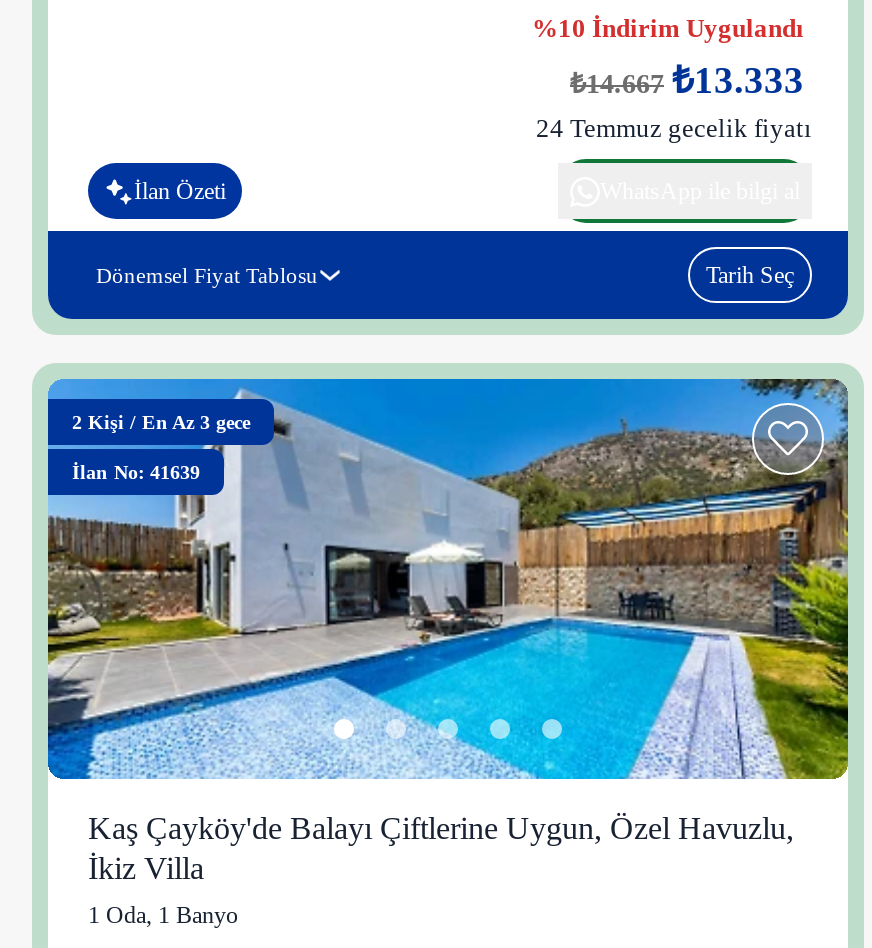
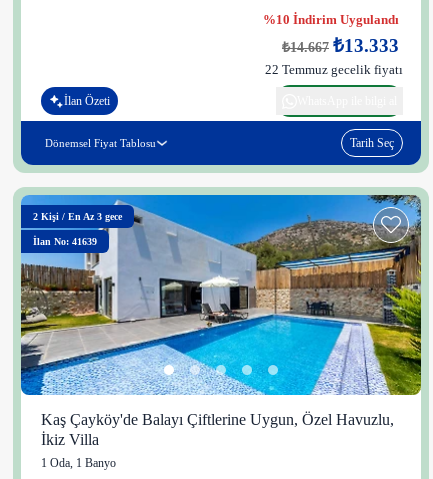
[536,113,812,143] 24 Temmuz gecelik fiyatı -> [265,62,403,77] 22 Temmuz gecelik fiyatı

